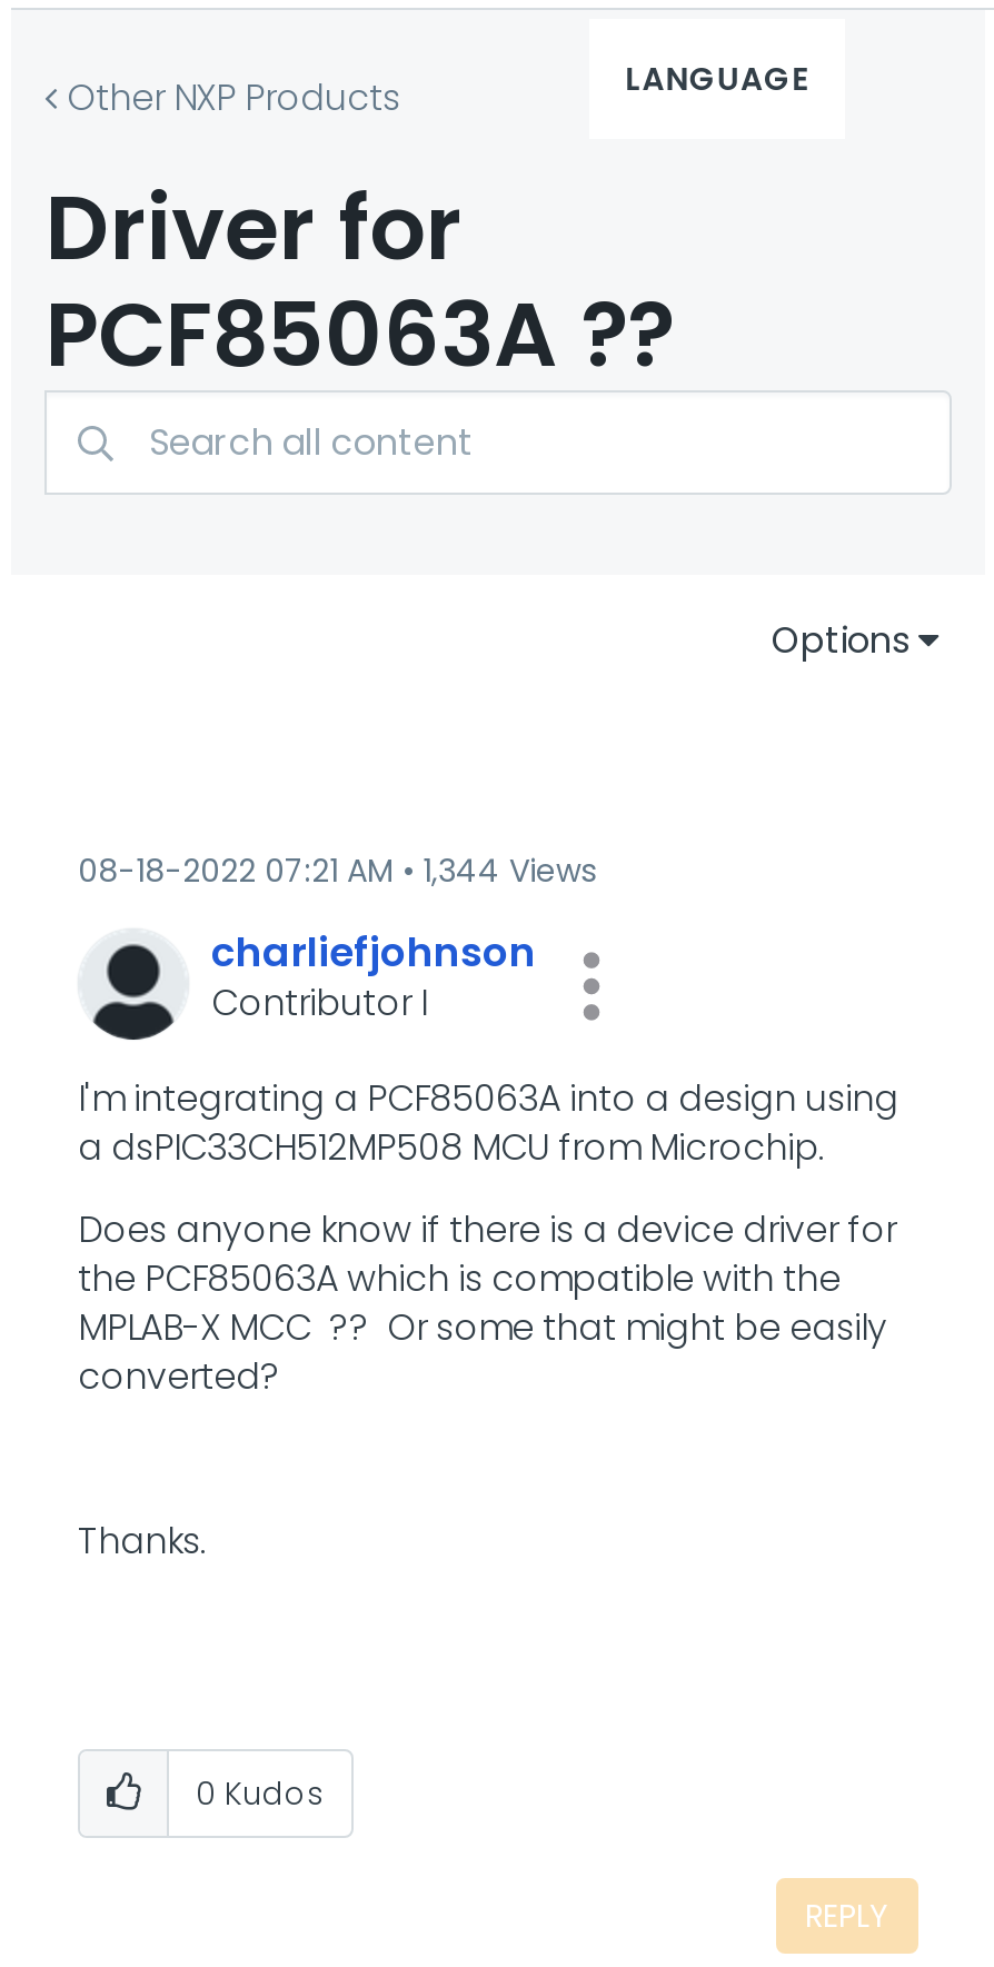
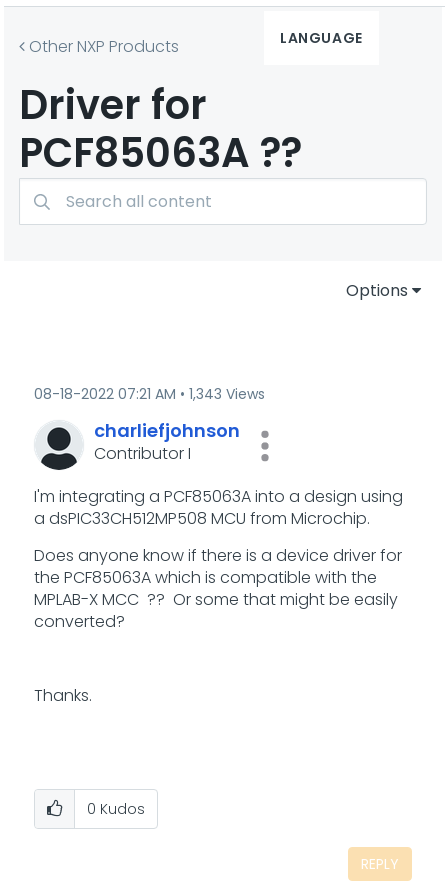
[78,848,596,893] 08-18-2022 07:21 AM 1,344 Views -> [34,384,265,404] 08-18-2022 07:21 AM 1,343 Views

